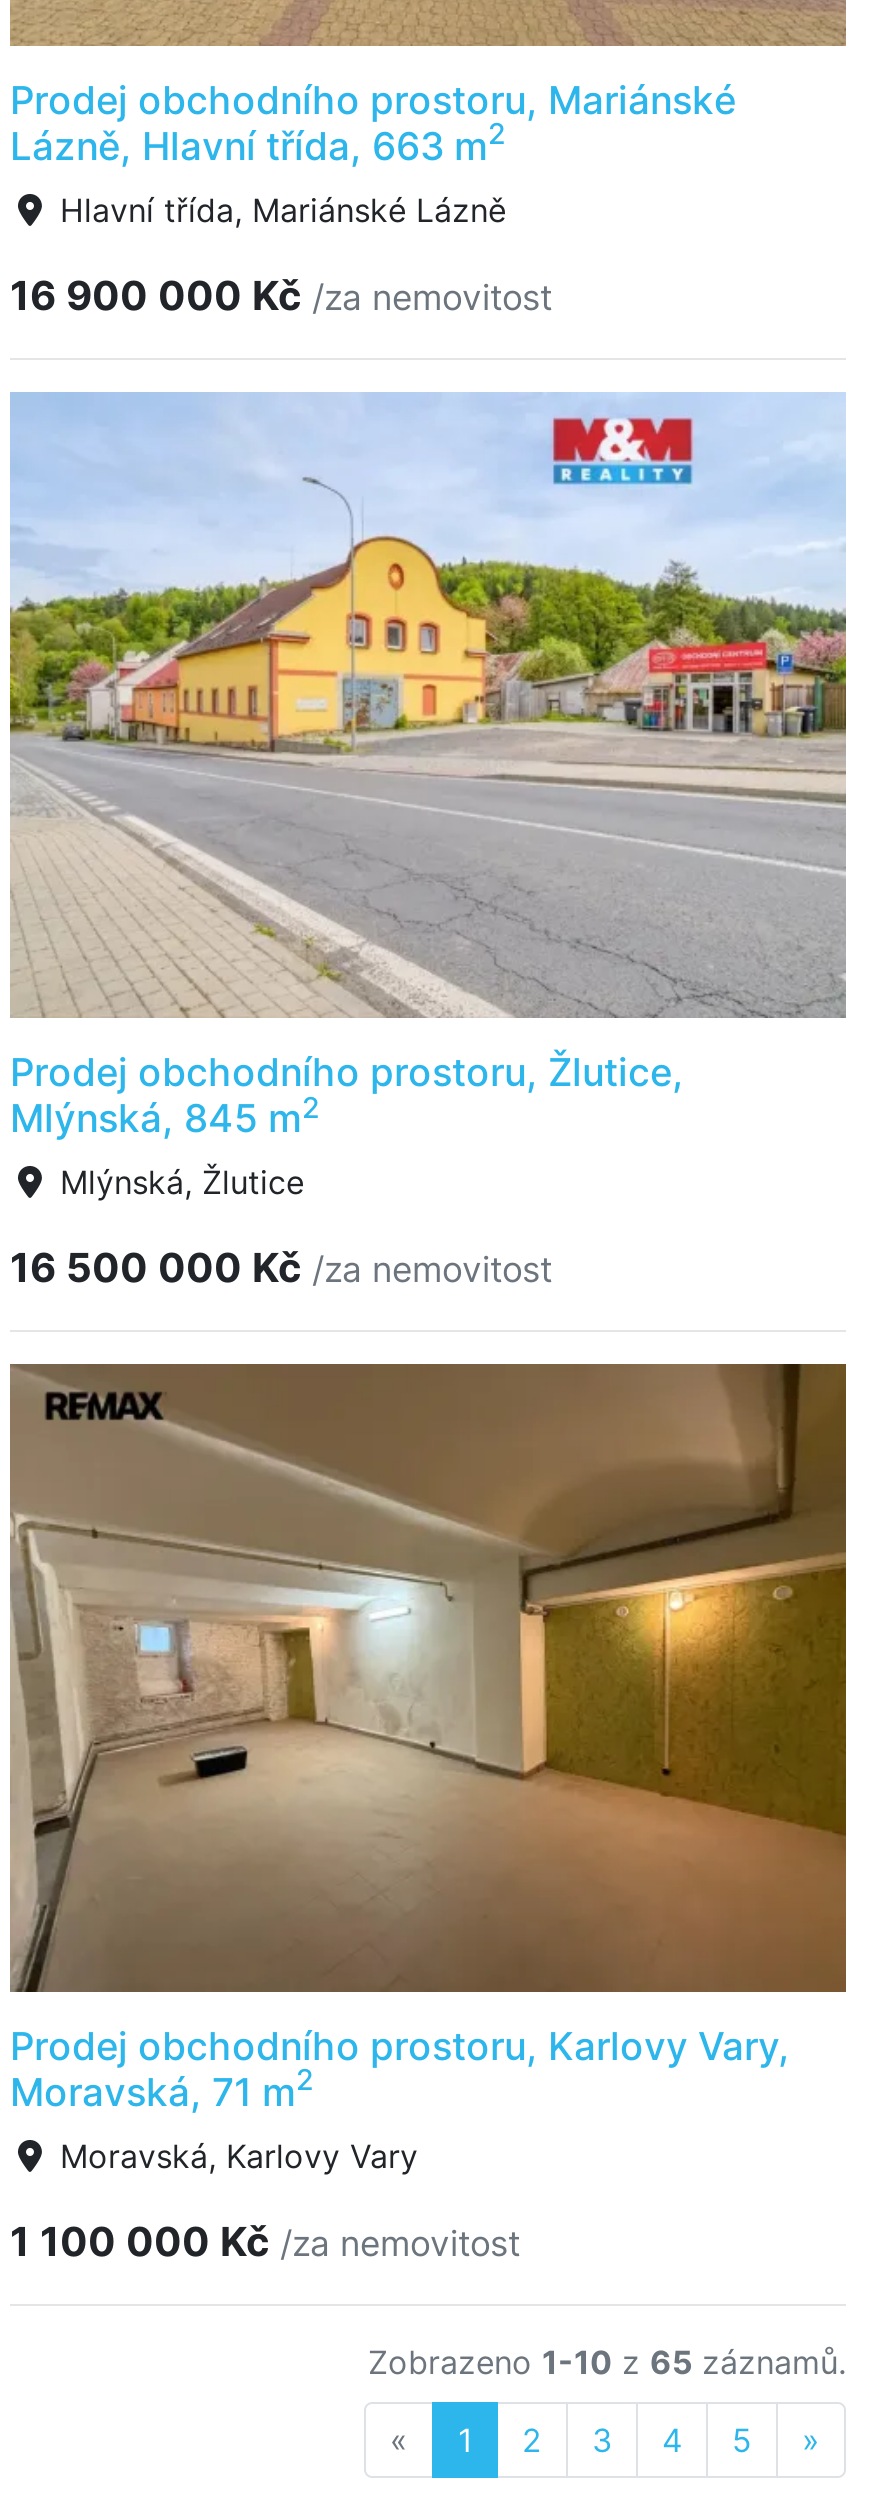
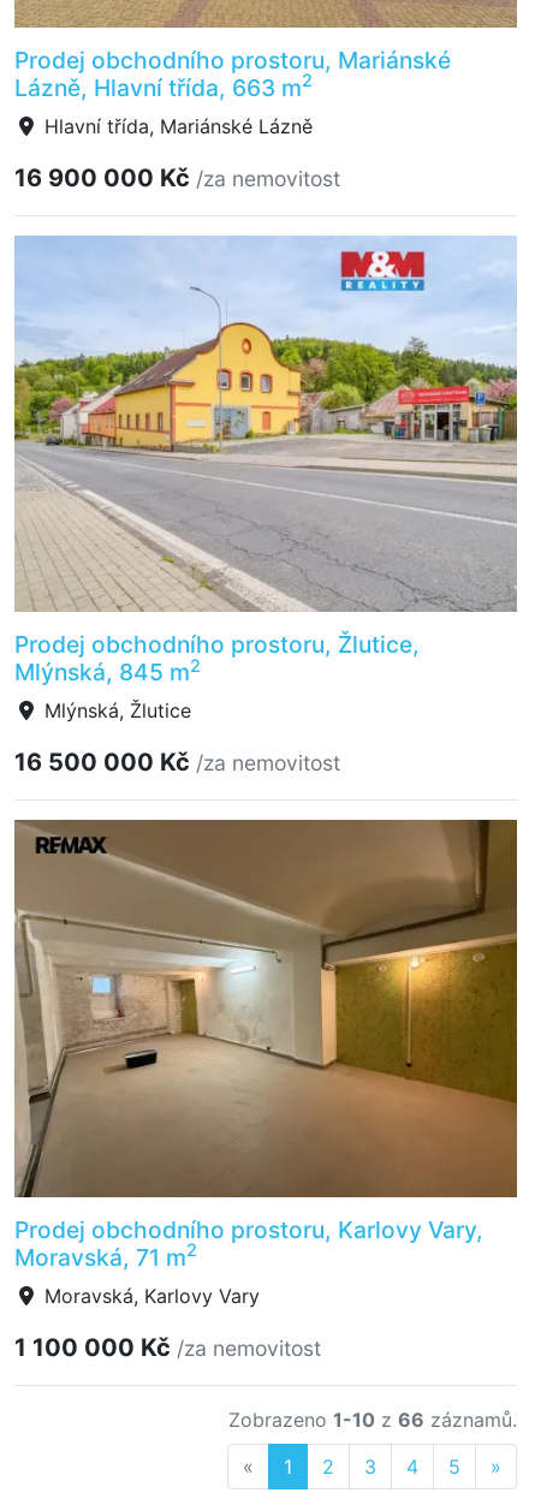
[368,2341,846,2381] Zobrazeno 1-10 z 65 záznamů. -> [228,1407,517,1431] Zobrazeno 1-10 z 66 záznamů.

